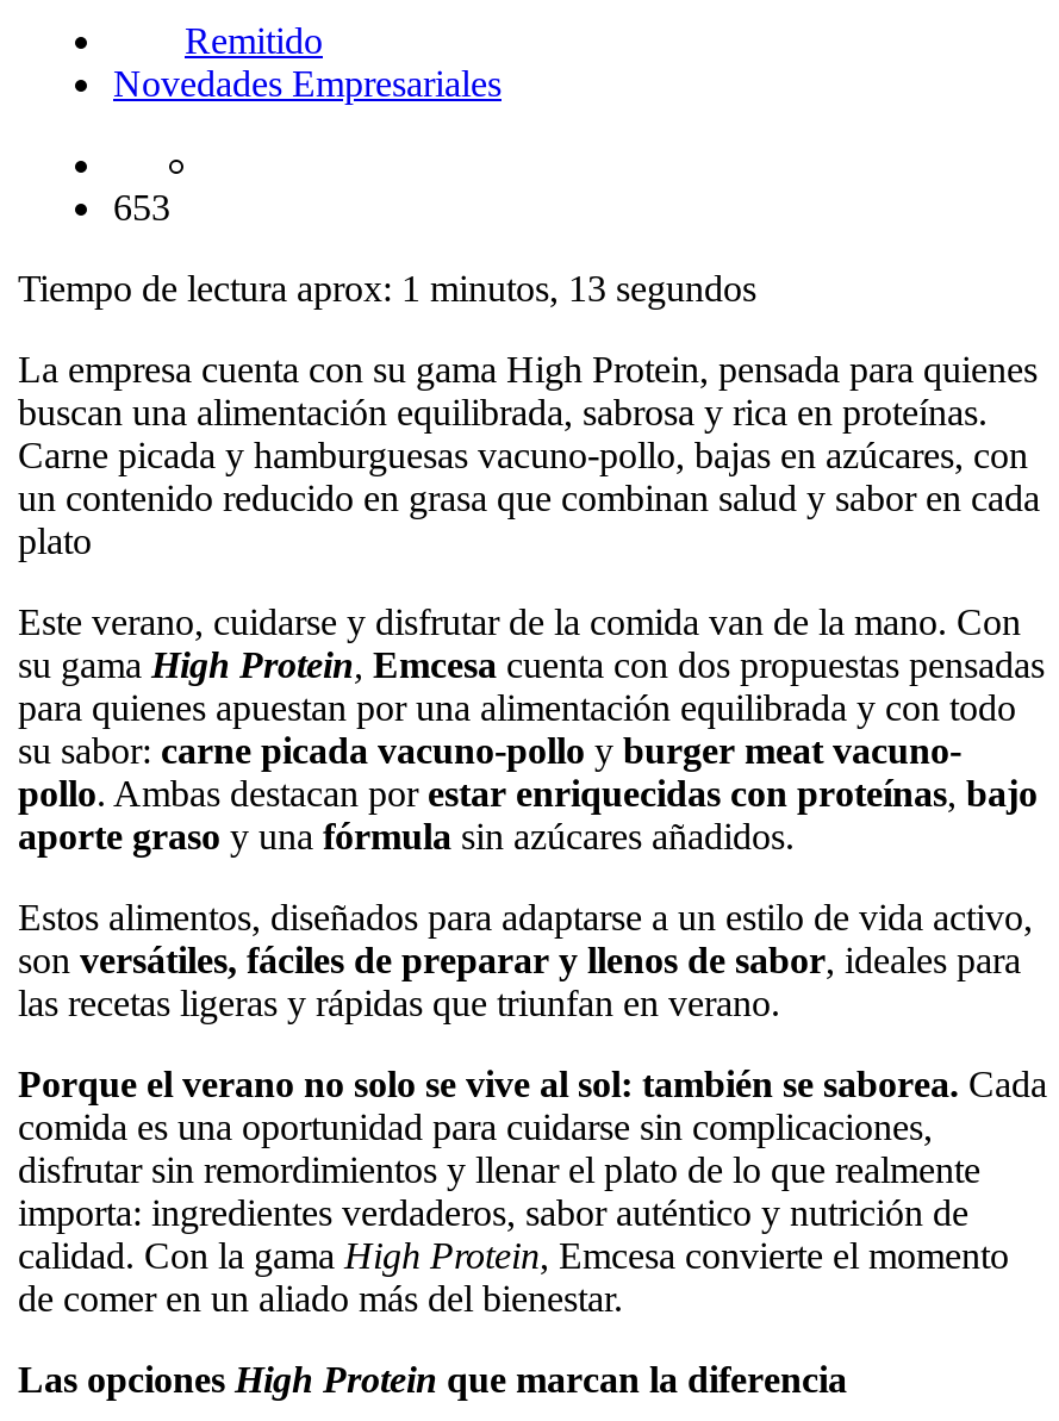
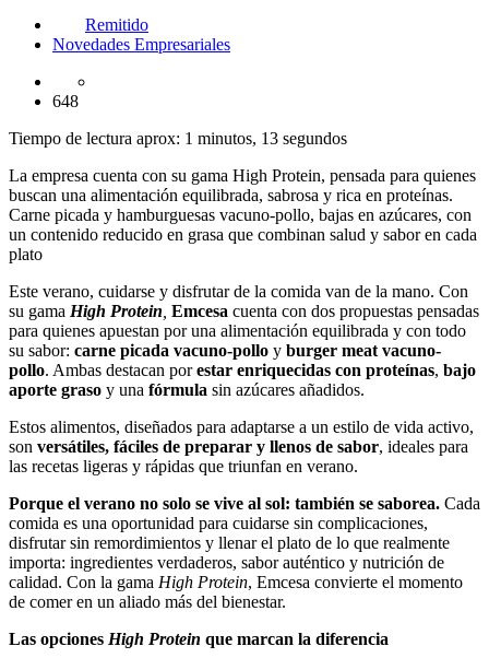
[113,187,170,228] 653 -> [52,92,79,111] 648

